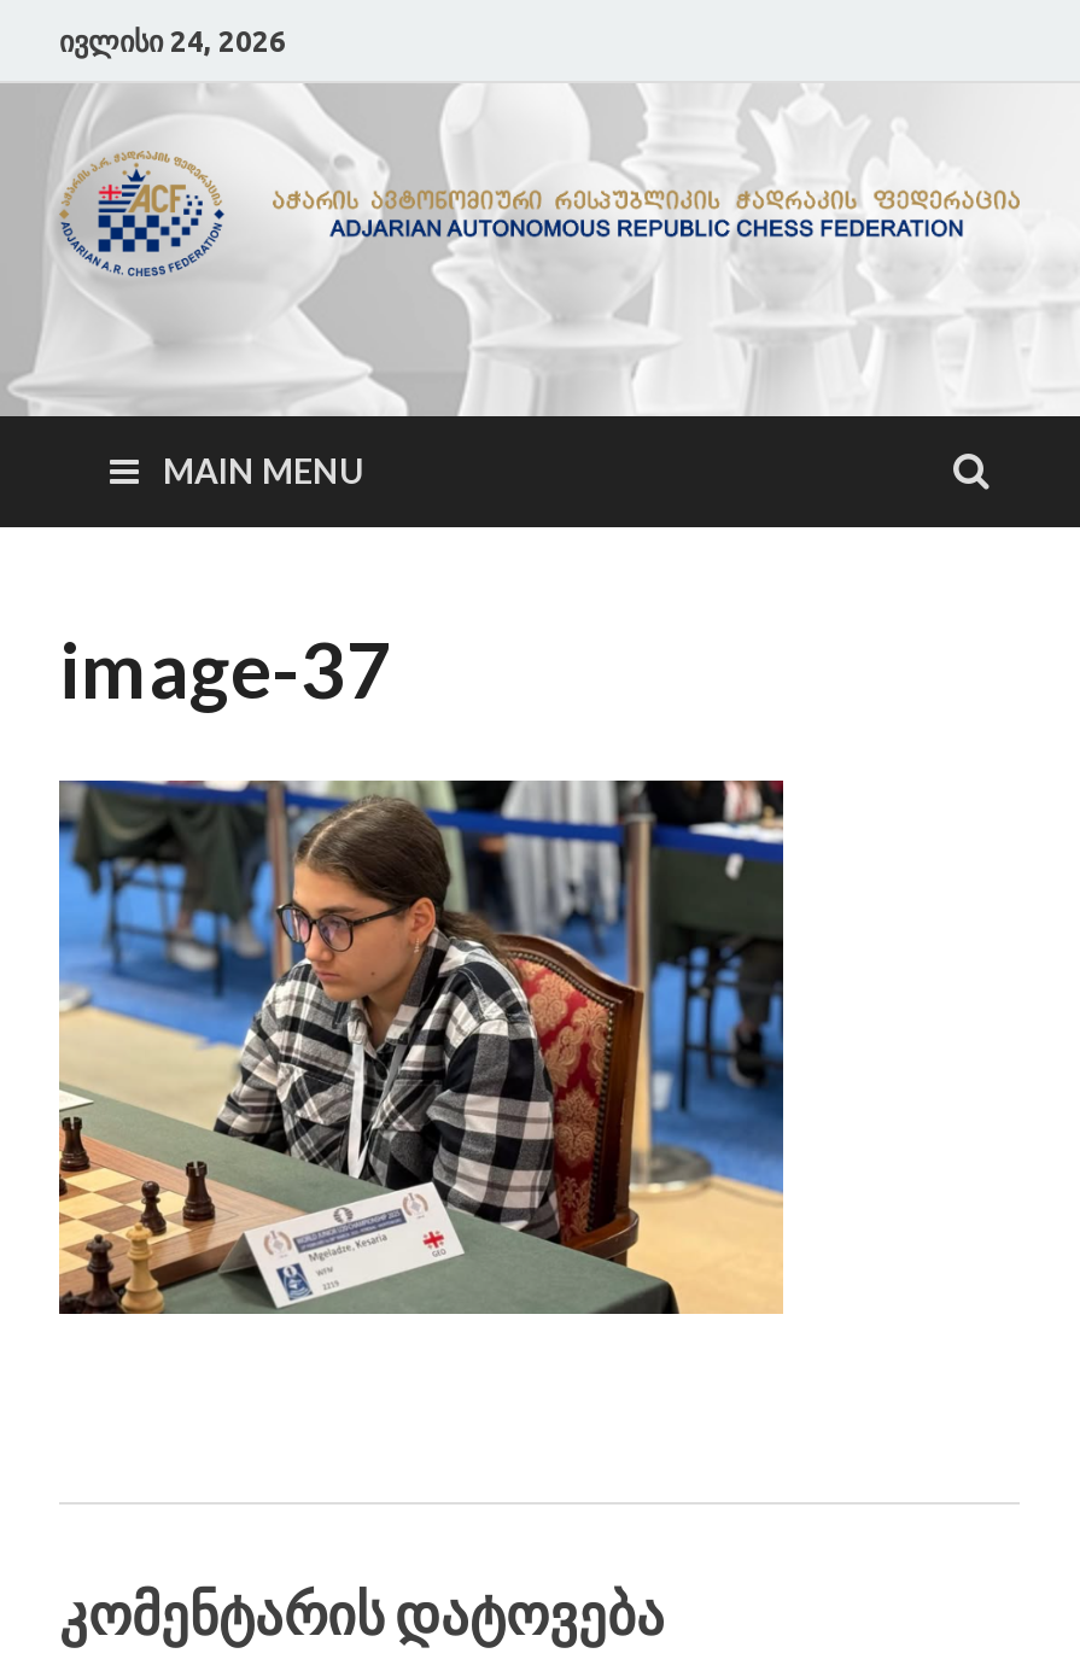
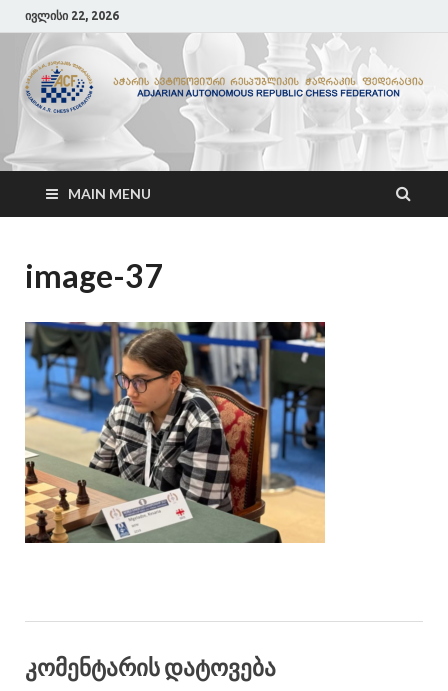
[59,24,286,55] ივლისი 24, 2026 -> [25,8,119,21] ივლისი 22, 2026

